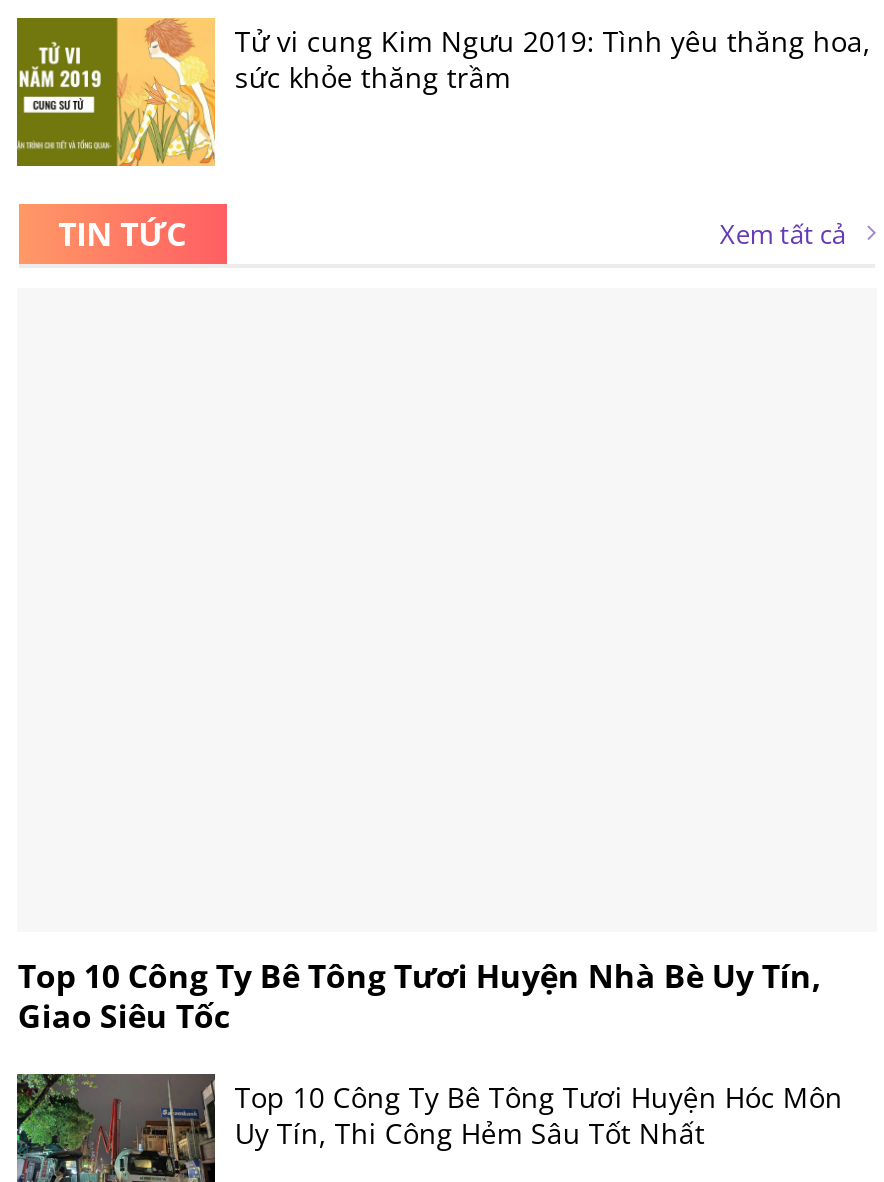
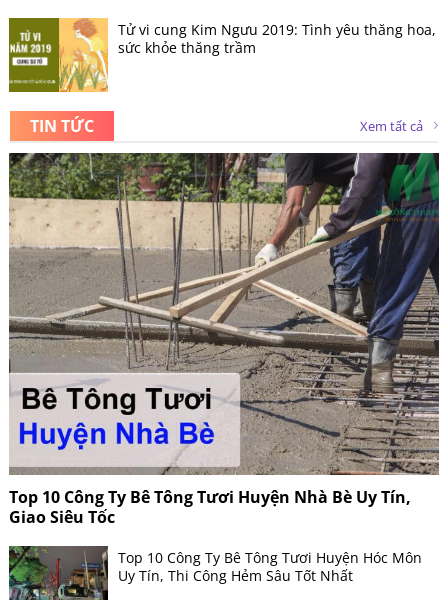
none -> [8,152,440,476] [image]

